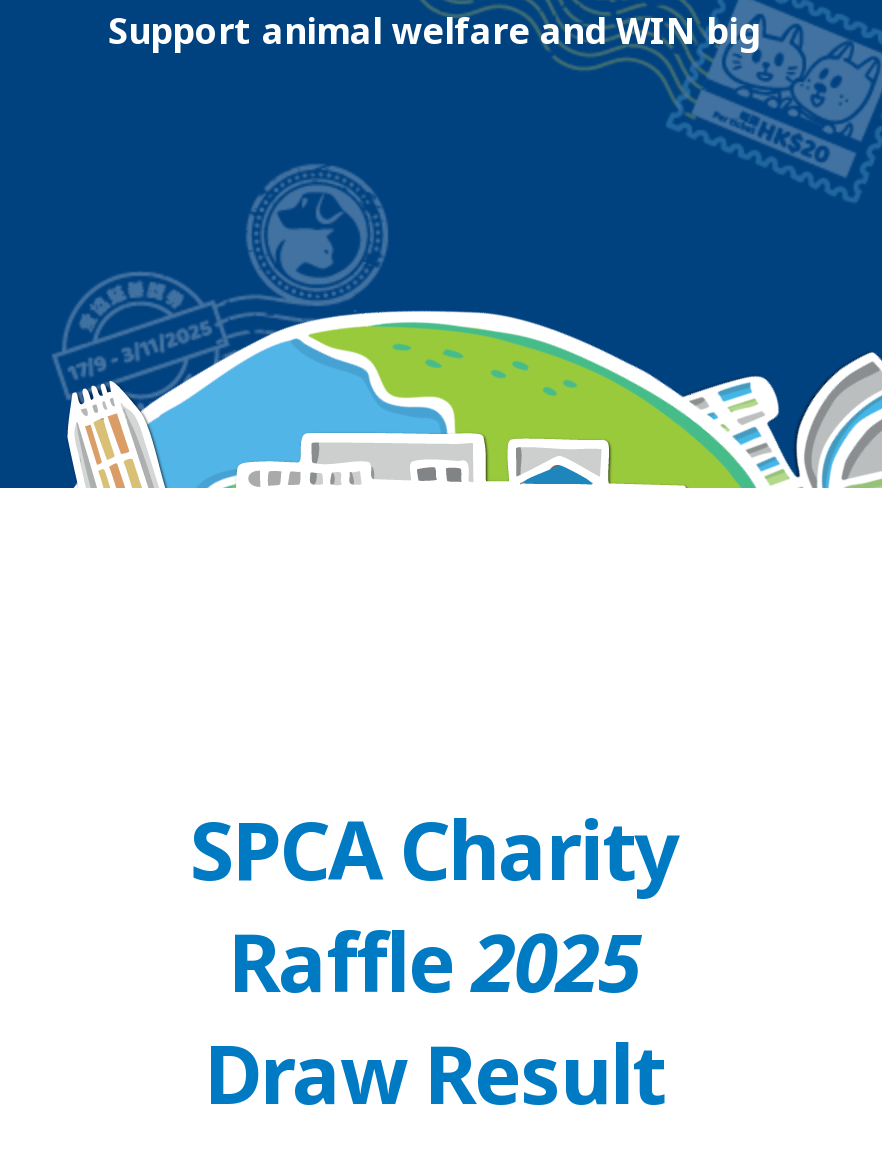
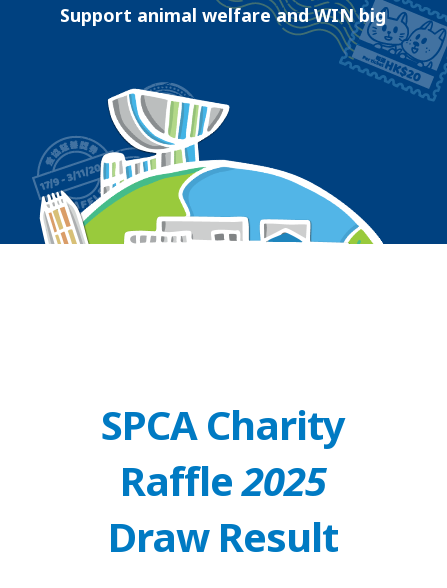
[142,178,876,490] [image] -> [77,88,444,245] [image]

